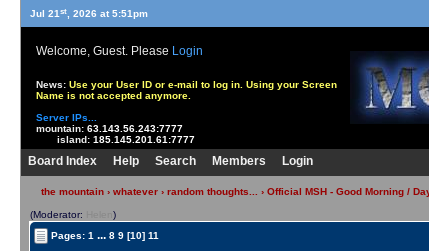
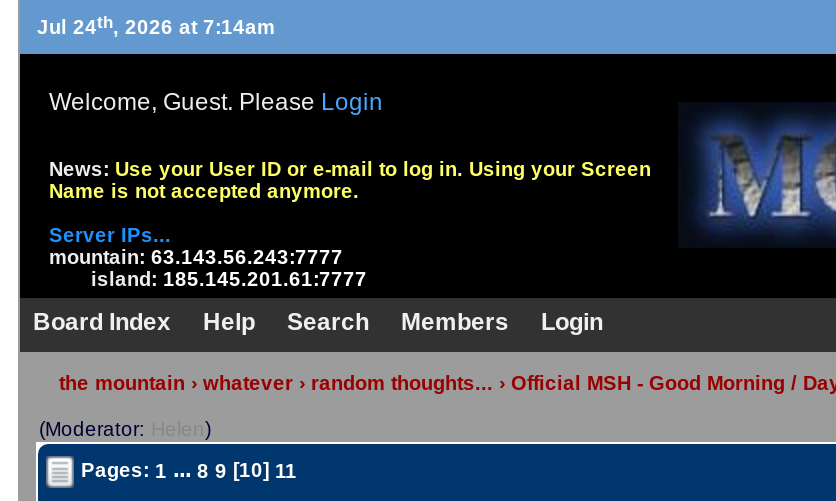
[29,6,147,19] Jul 21st, 2026 at 5:51pm -> [37,11,275,38] Jul 24th, 2026 at 7:14am

